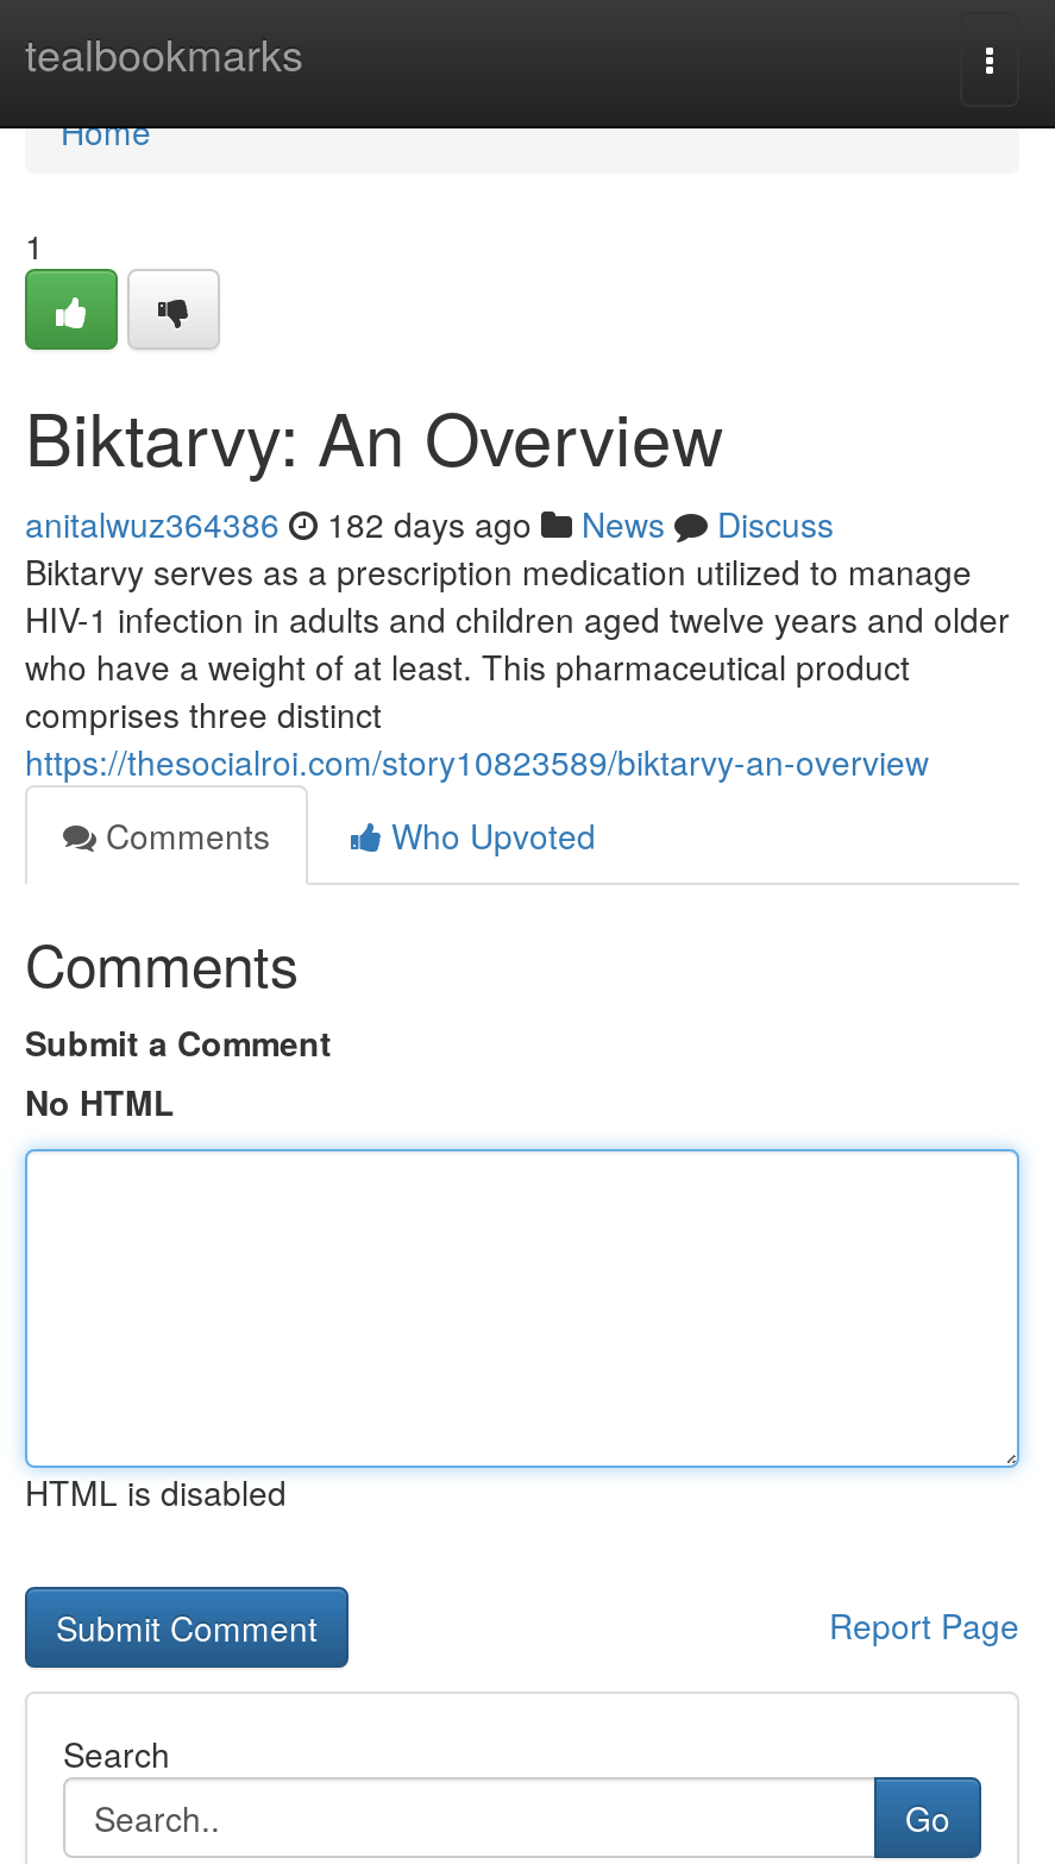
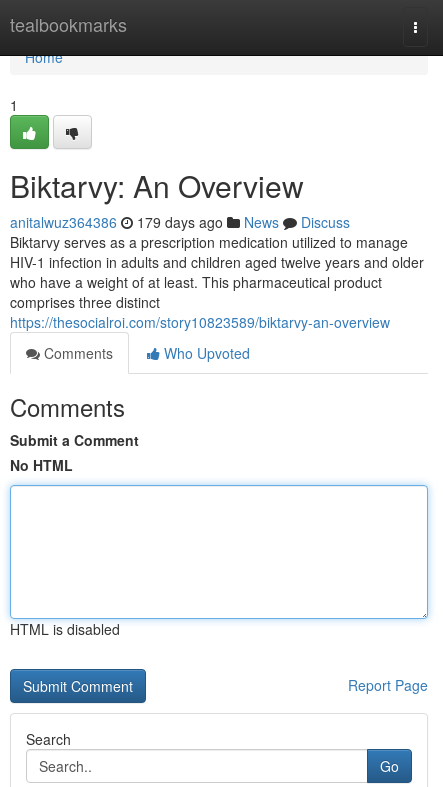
[25,500,834,547] anitalwuz364386 182 days ago News Discuss -> [10,212,350,232] anitalwuz364386 179 days ago News Discuss

